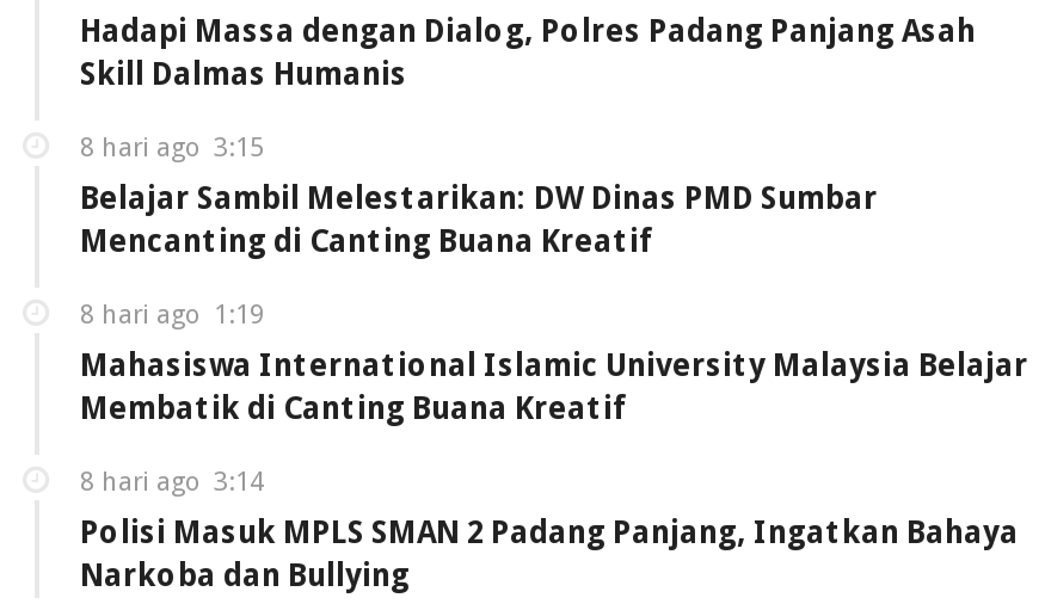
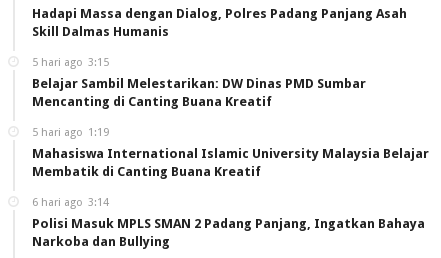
[80,131,264,162] 8 hari ago 3:15 -> [32,55,109,68] 5 hari ago 3:15
[80,298,264,329] 8 hari ago 1:19 -> [32,125,109,138] 5 hari ago 1:19
[80,466,264,497] 8 hari ago 3:14 -> [32,195,109,208] 6 hari ago 3:14

